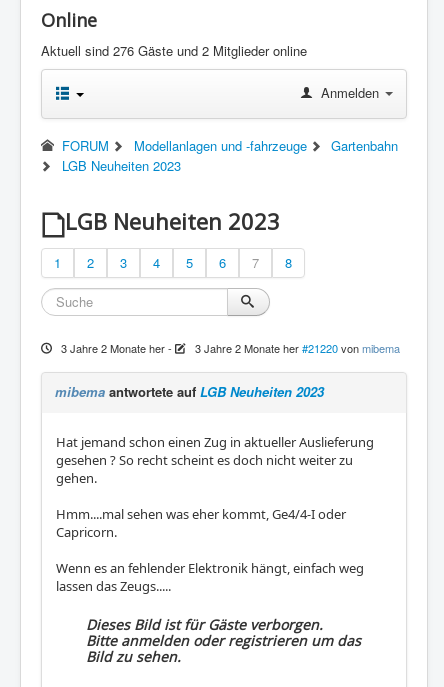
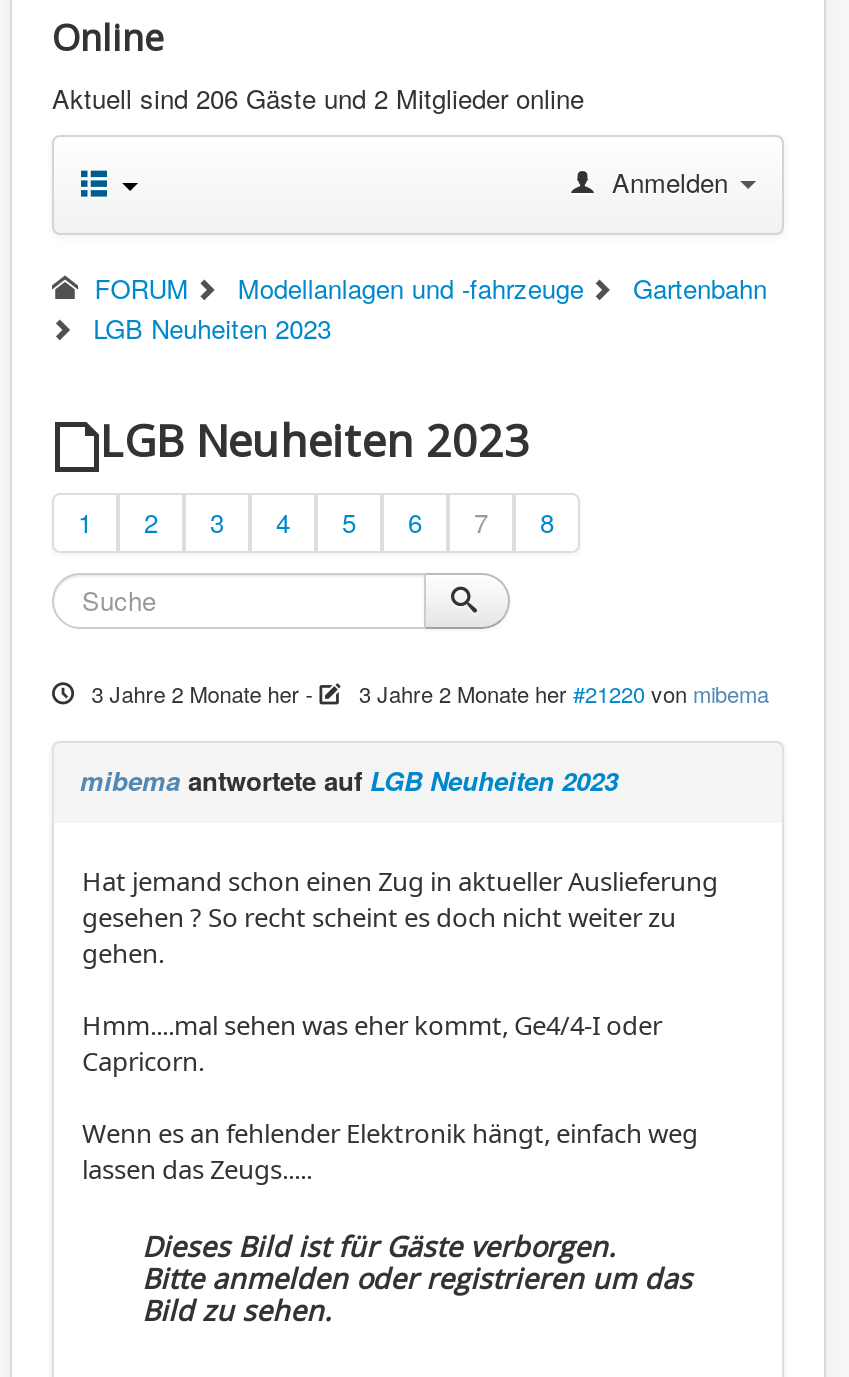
[41,41,307,60] Aktuell sind 276 Gäste und 2 Mitglieder online -> [52,79,584,117] Aktuell sind 206 Gäste und 2 Mitglieder online

